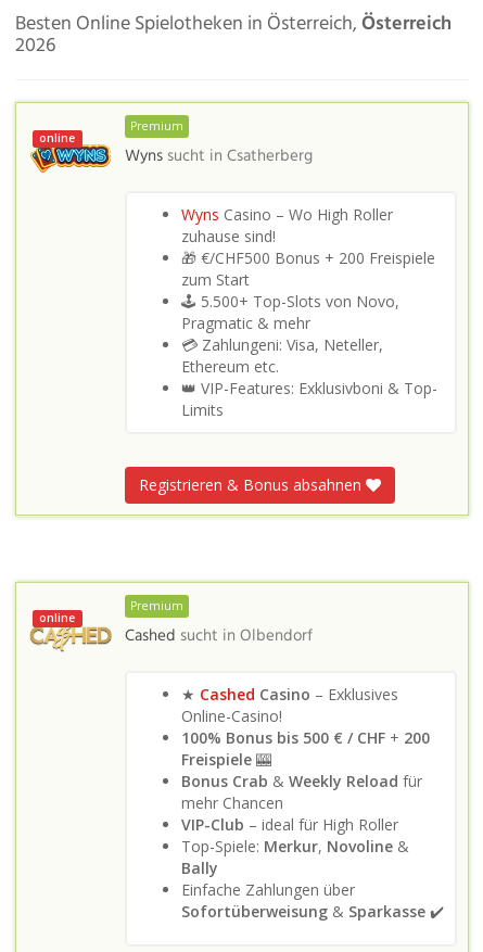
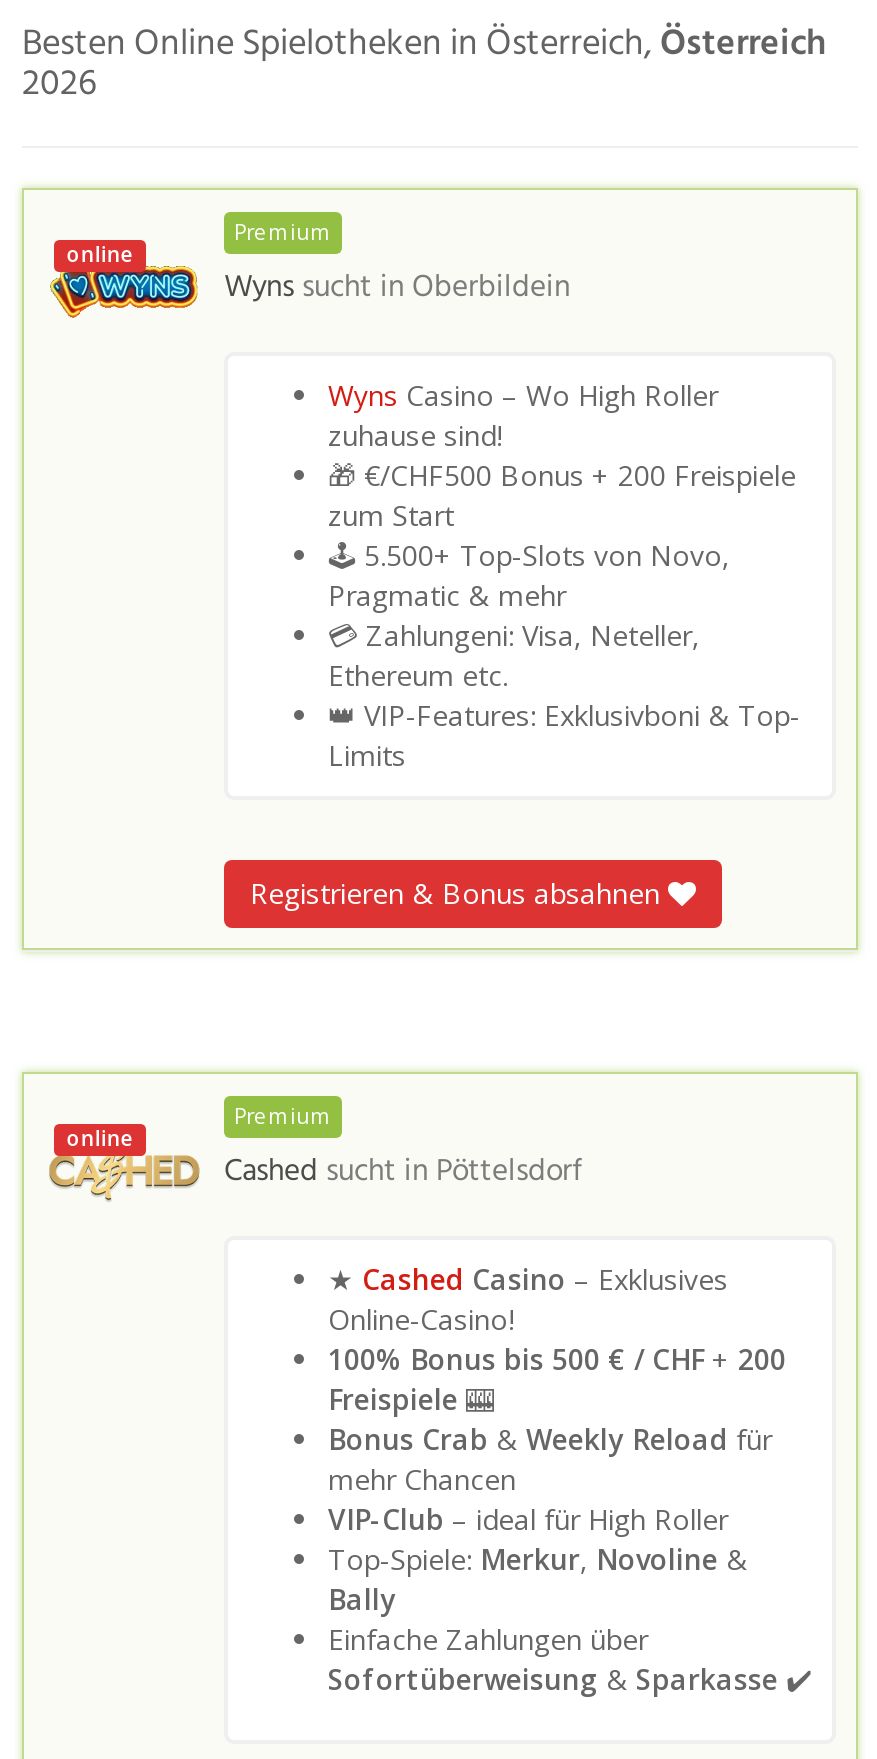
[125,144,313,170] Wyns sucht in Csatherberg -> [224,265,570,313] Wyns sucht in Oberbildein
[125,623,313,649] Cashed sucht in Olbendorf -> [224,1149,582,1197] Cashed sucht in Pöttelsdorf

